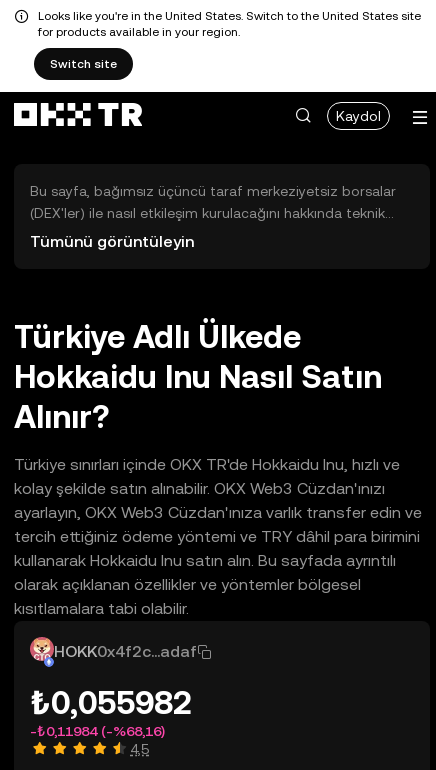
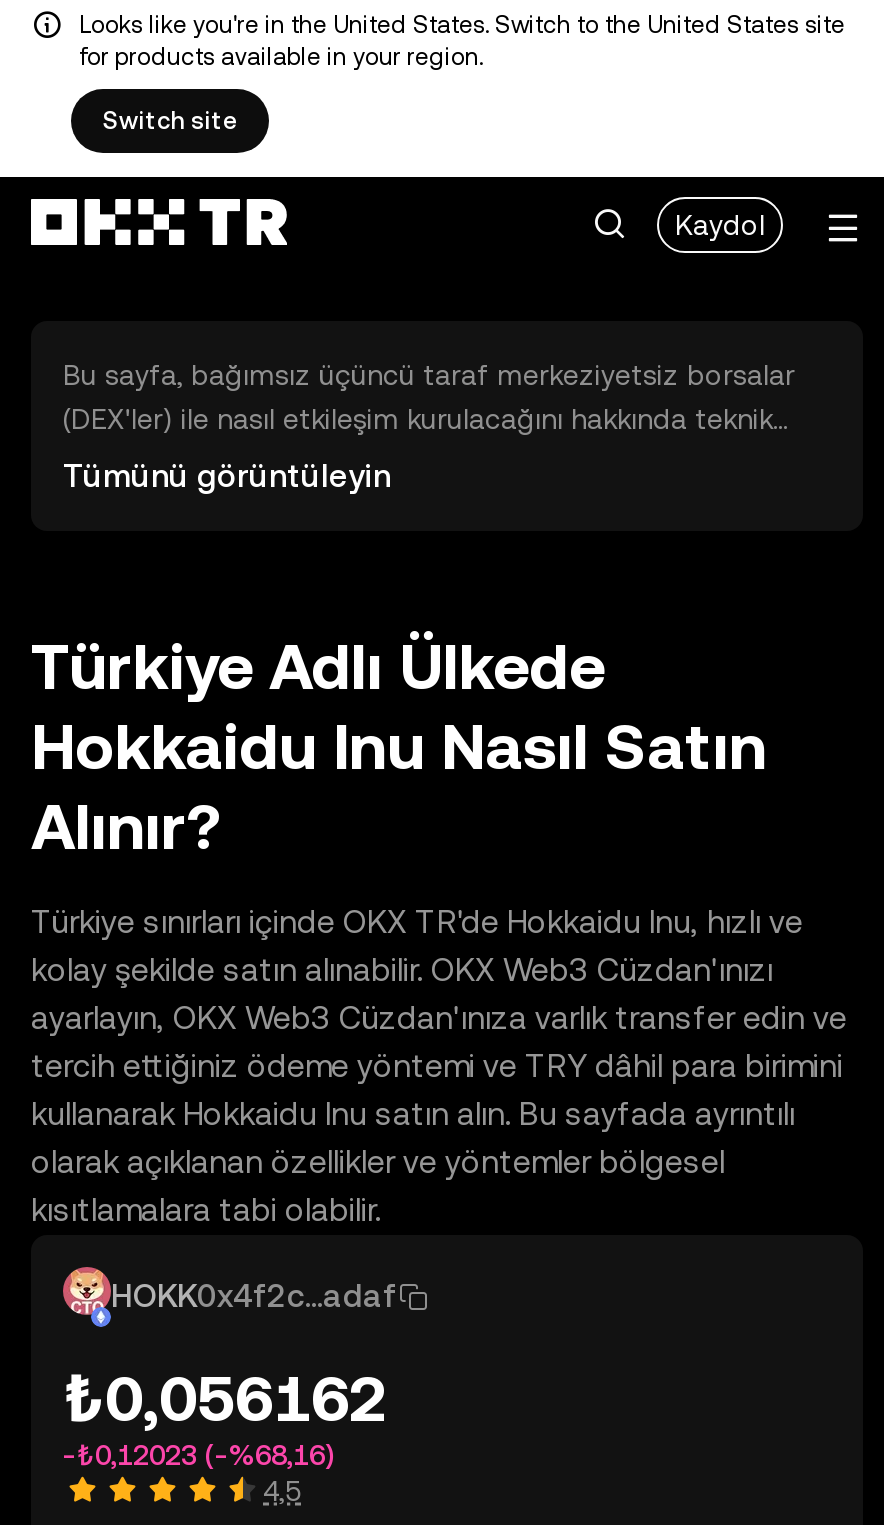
[30,684,192,721] ₺0,055982 -> [63,1361,387,1435] ₺0,056162
[30,723,165,739] -₺0,11984 (-%68,16) -> [63,1439,333,1471] -₺0,12023 (-%68,16)

